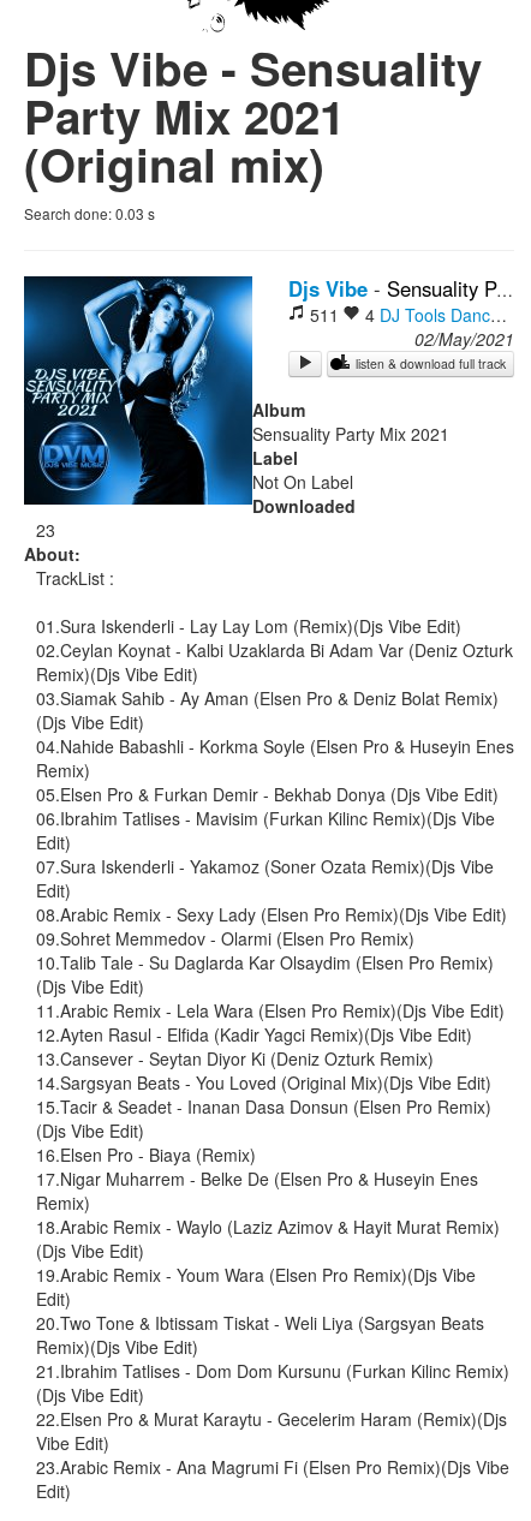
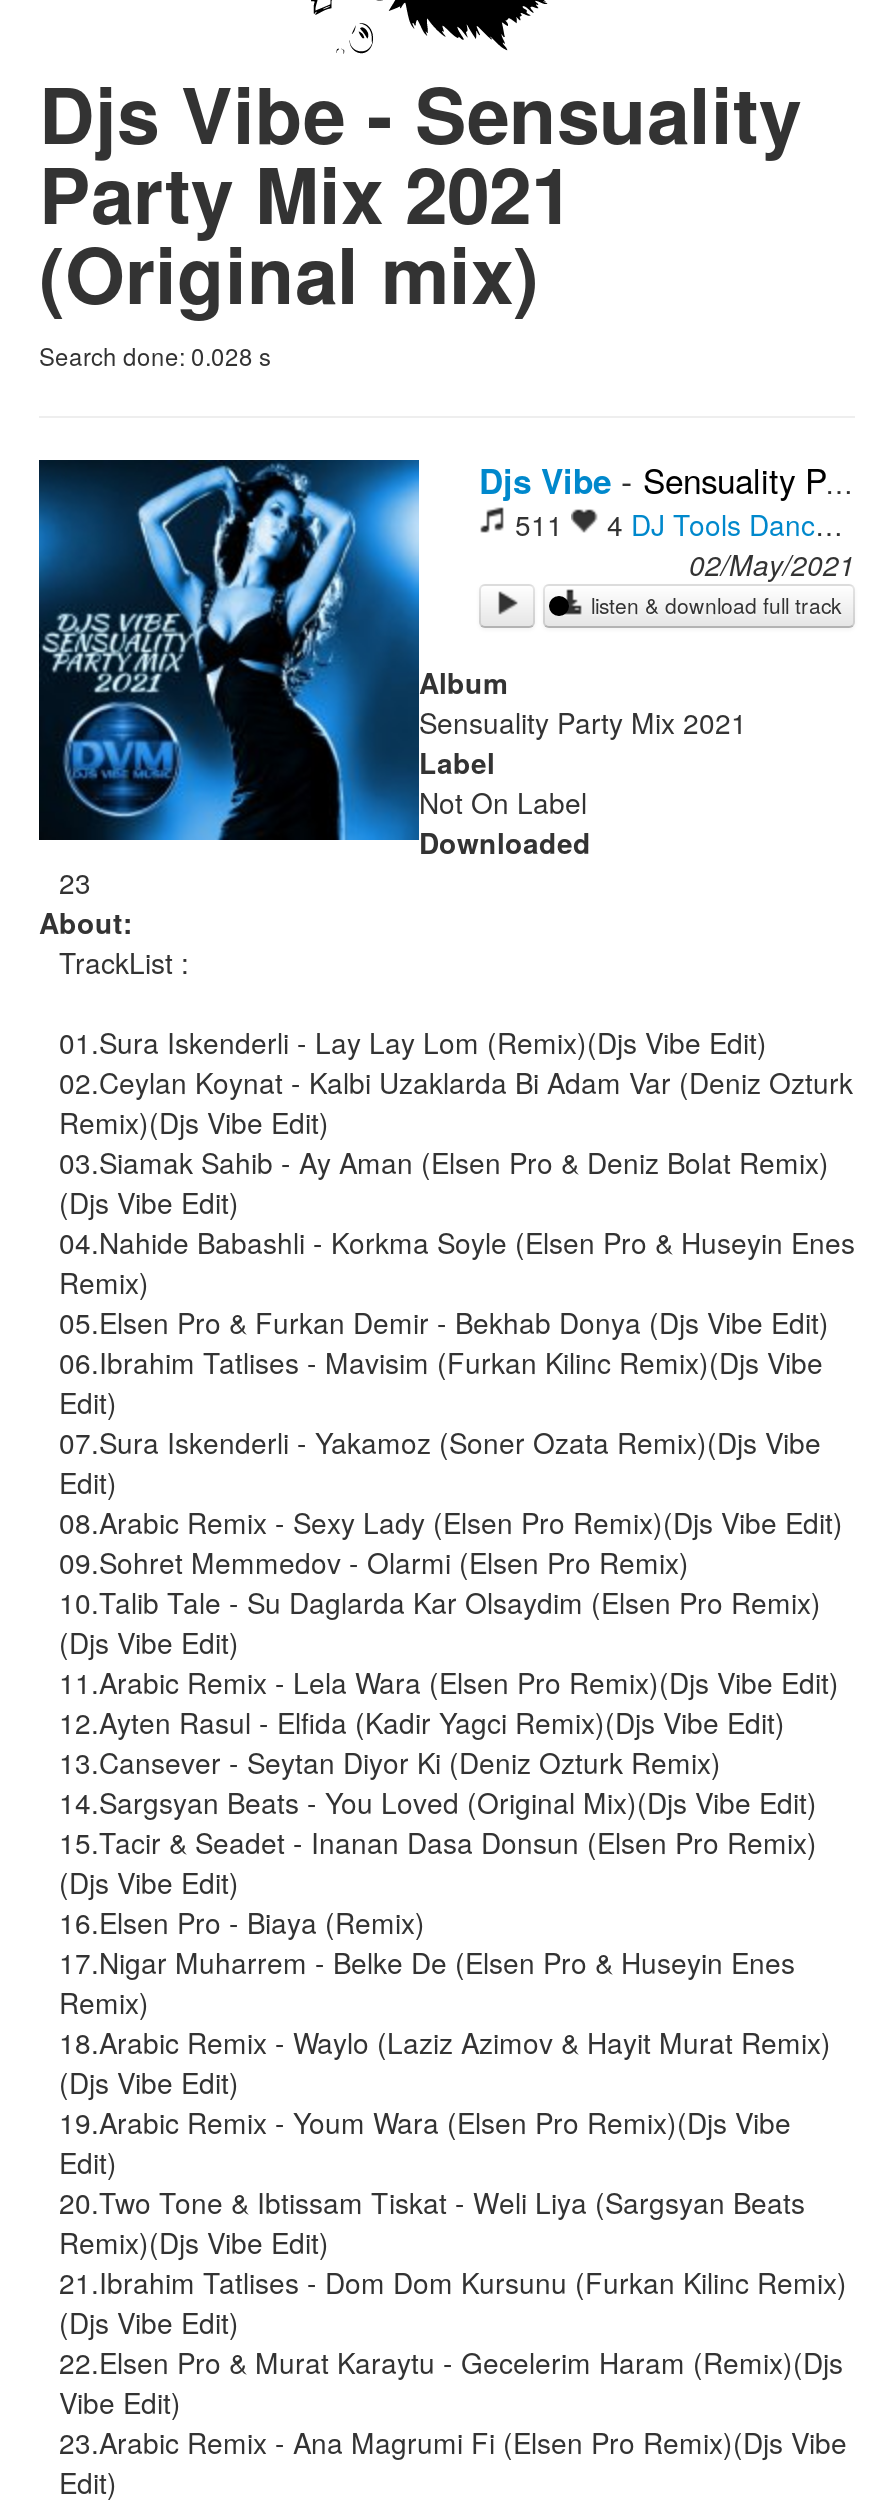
[24,203,155,223] Search done: 0.03 s -> [39,338,271,372] Search done: 0.028 s

